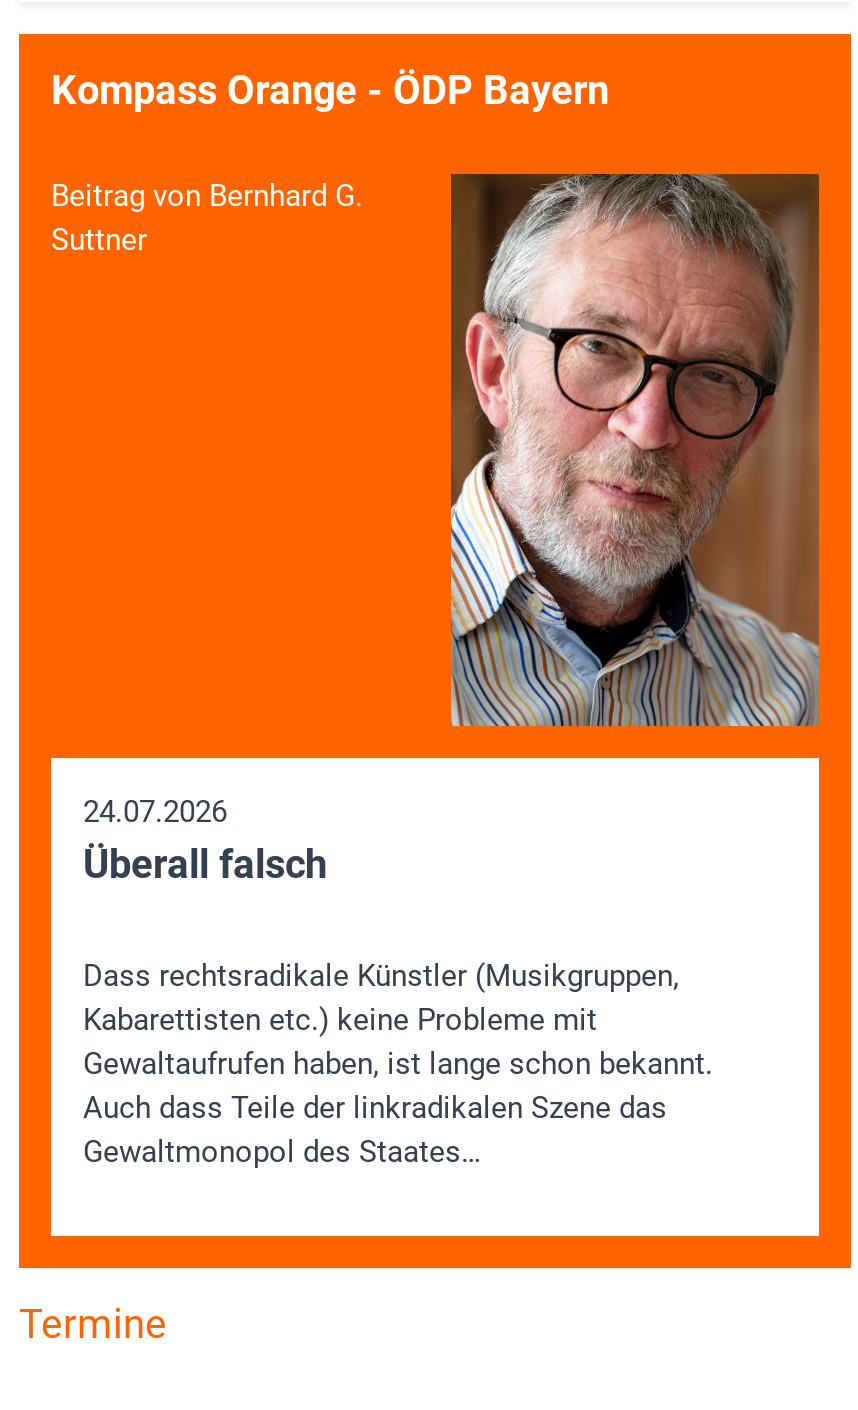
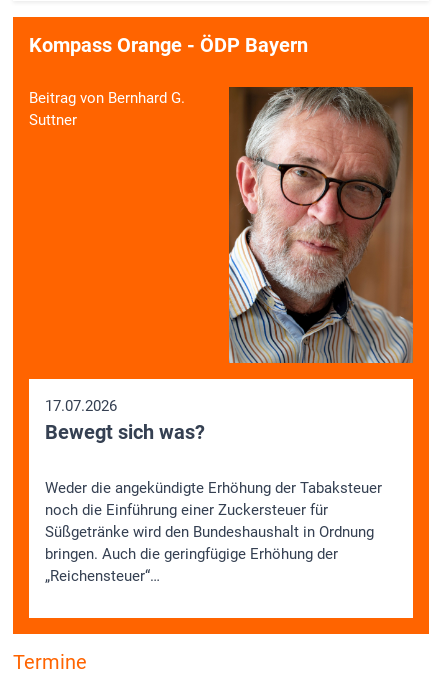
[83,794,327,888] 24.07.2026 | Überall falsch -> [45,397,205,444] 17.07.2026 | Bewegt sich was?
[83,958,713,1170] Dass rechtsradikale Künstler (Musikgruppen, | Kabarettisten etc.) keine Probleme mit | Gewaltaufrufen haben, ist lange schon bekannt. | Auch dass Teile der linkradikalen Szene das | Gewaltmonopol des Staates… -> [45,479,382,585] Weder die angekündigte Erhöhung der Tabaksteuer | noch die Einführung einer Zuckersteuer für | Süßgetränke wird den Bundeshaushalt in Ordnung | bringen. Auch die geringfügige Erhöhung der | „Reichensteuer“…

